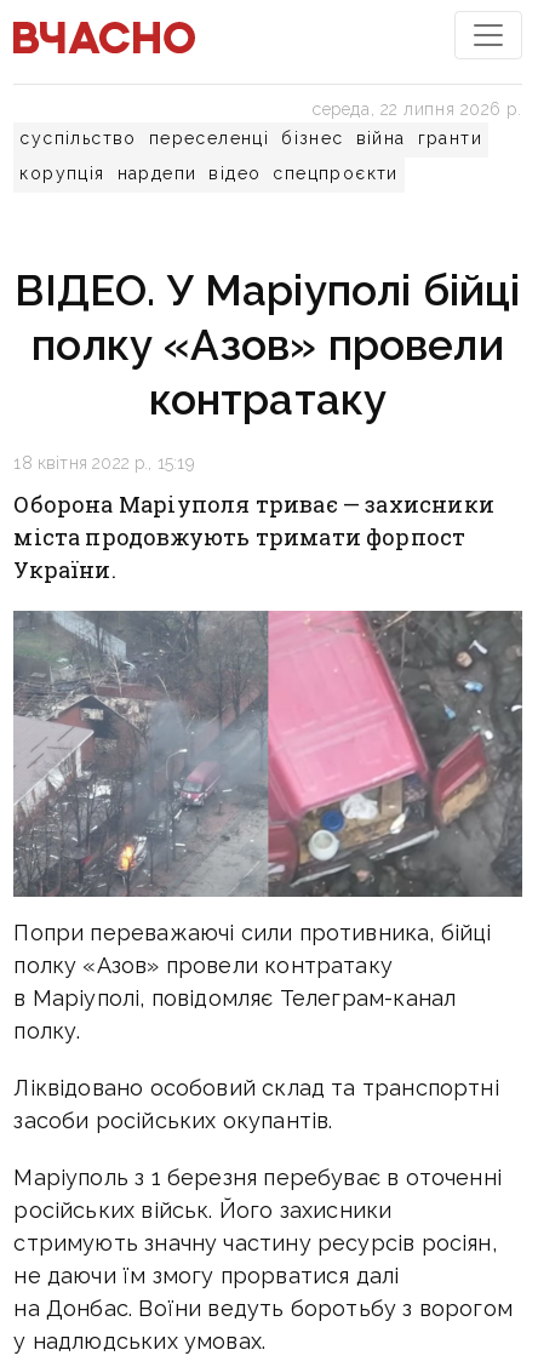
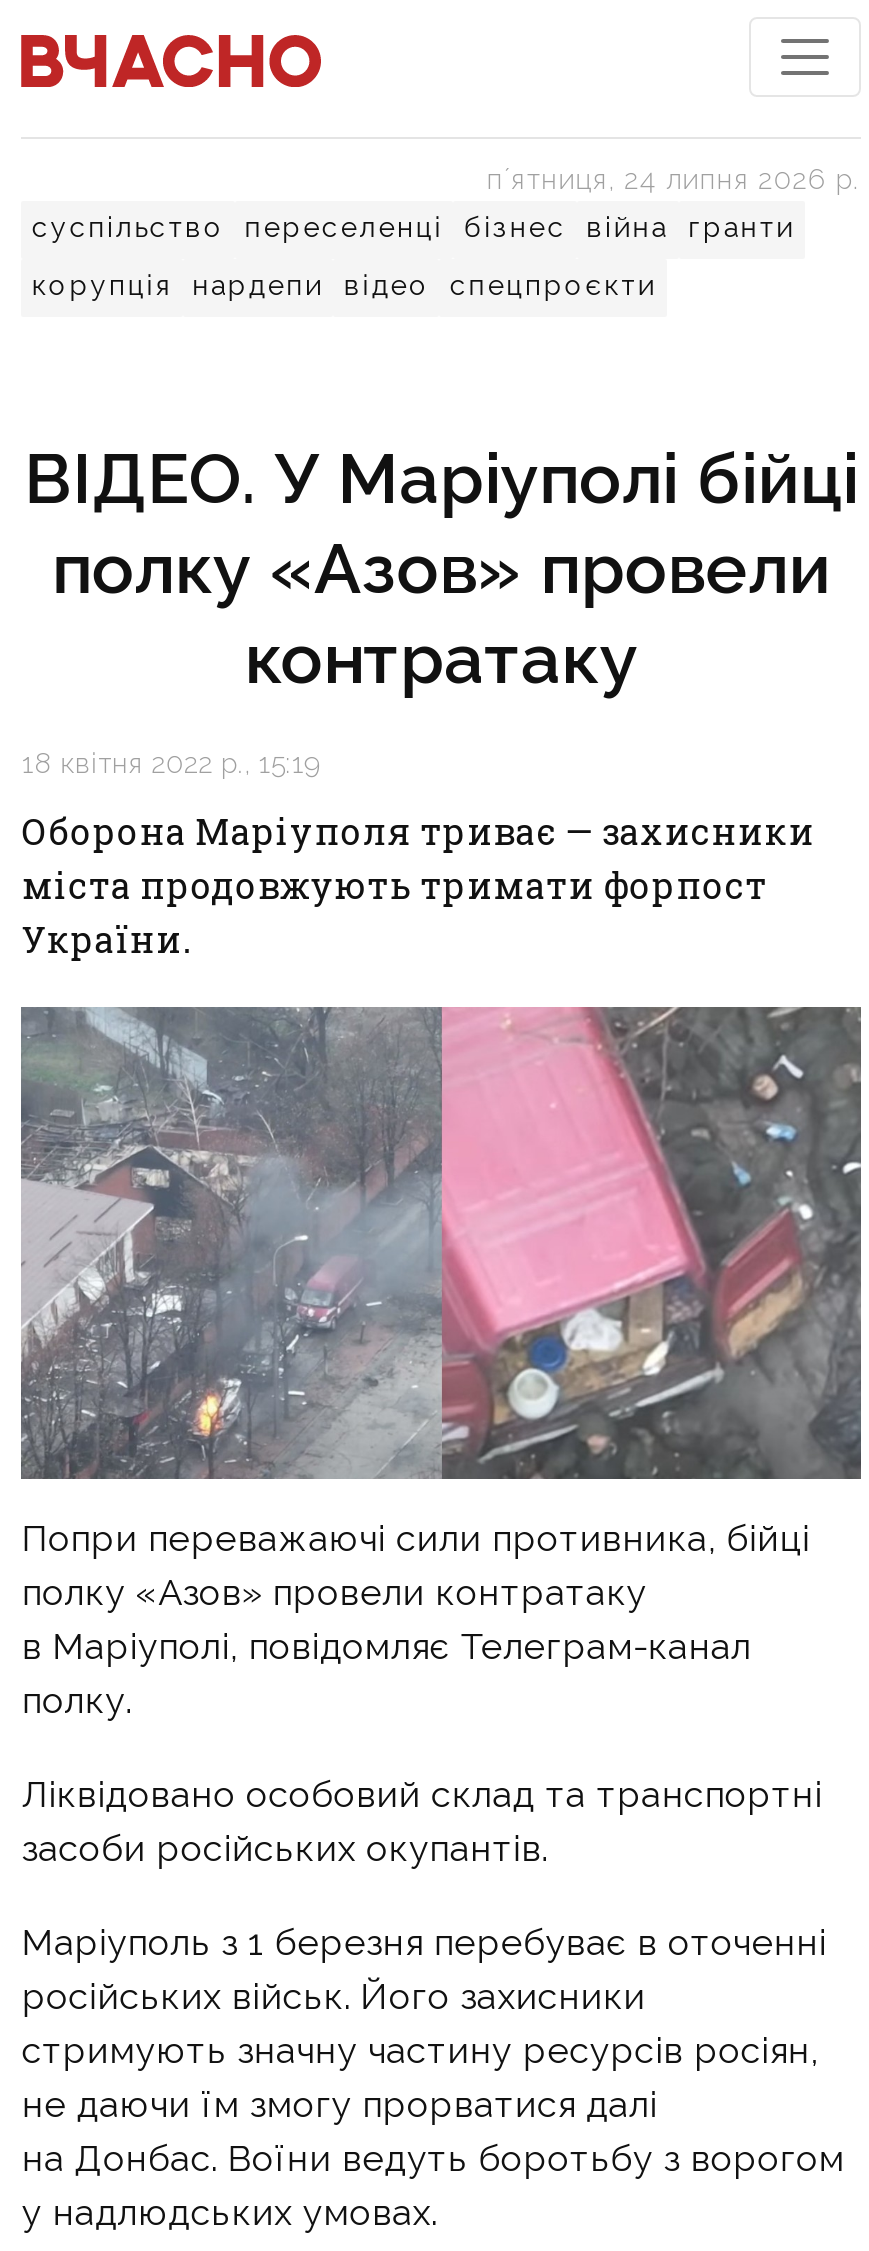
[313,99,522,119] середа, 22 липня 2026 р. -> [487,163,860,195] пʼятниця, 24 липня 2026 р.

